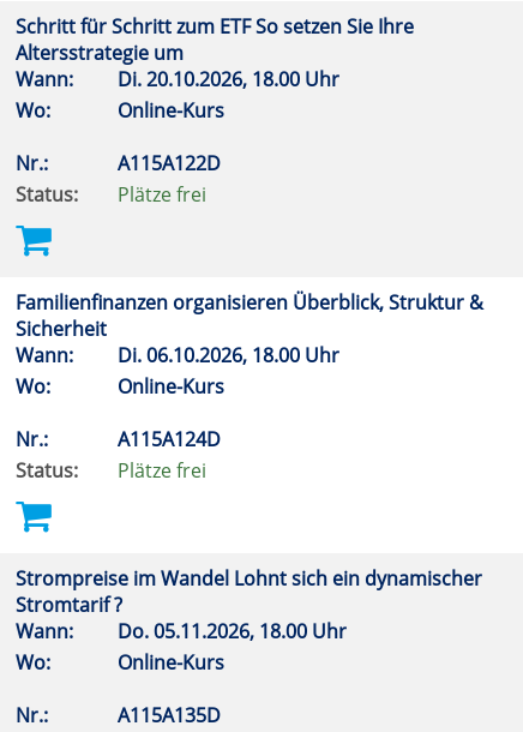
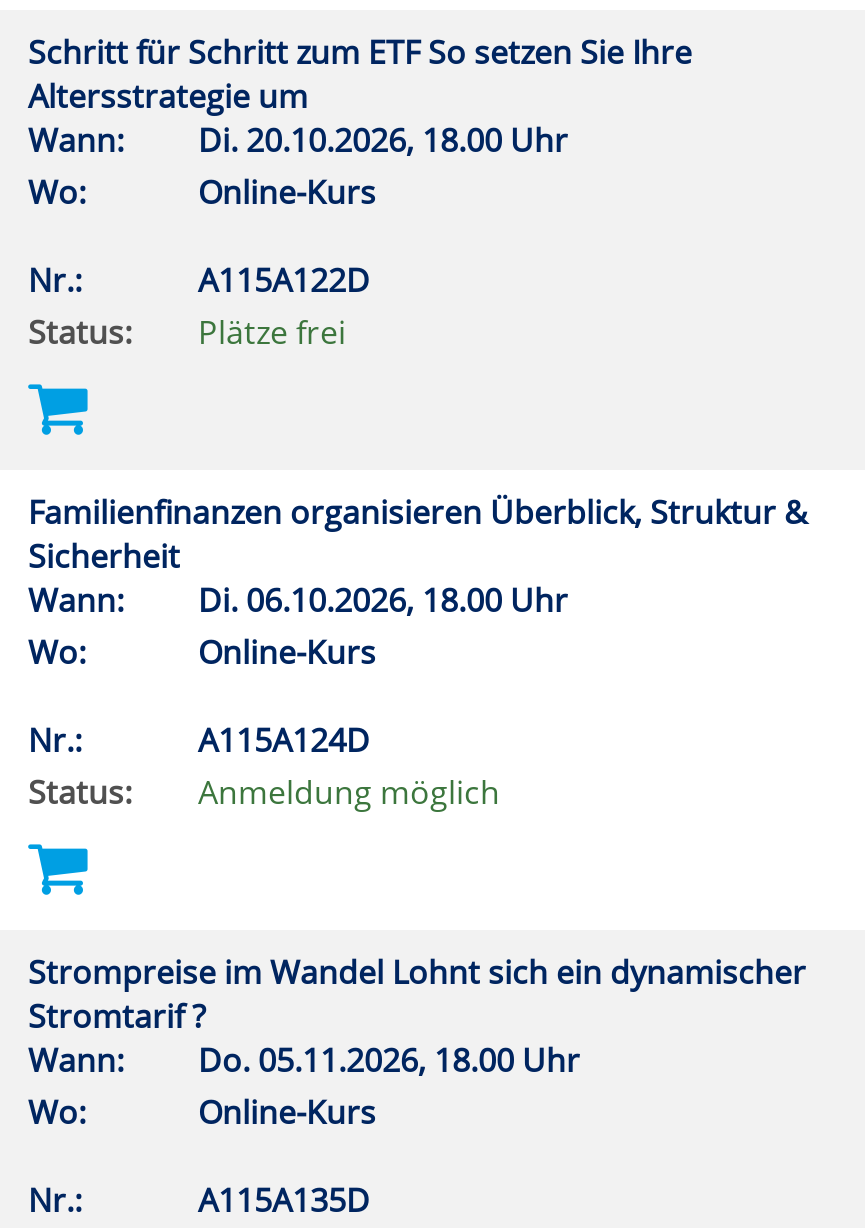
[118,457,206,484] Plätze frei -> [198,770,500,814] Anmeldung möglich

